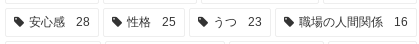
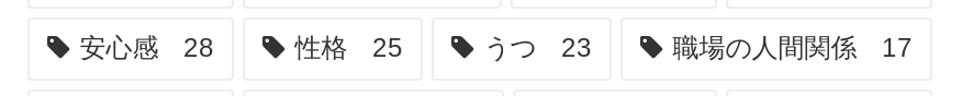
[299,15,408,29] 職場の人間関係 16 -> [673,33,913,64] 職場の人間関係 17

